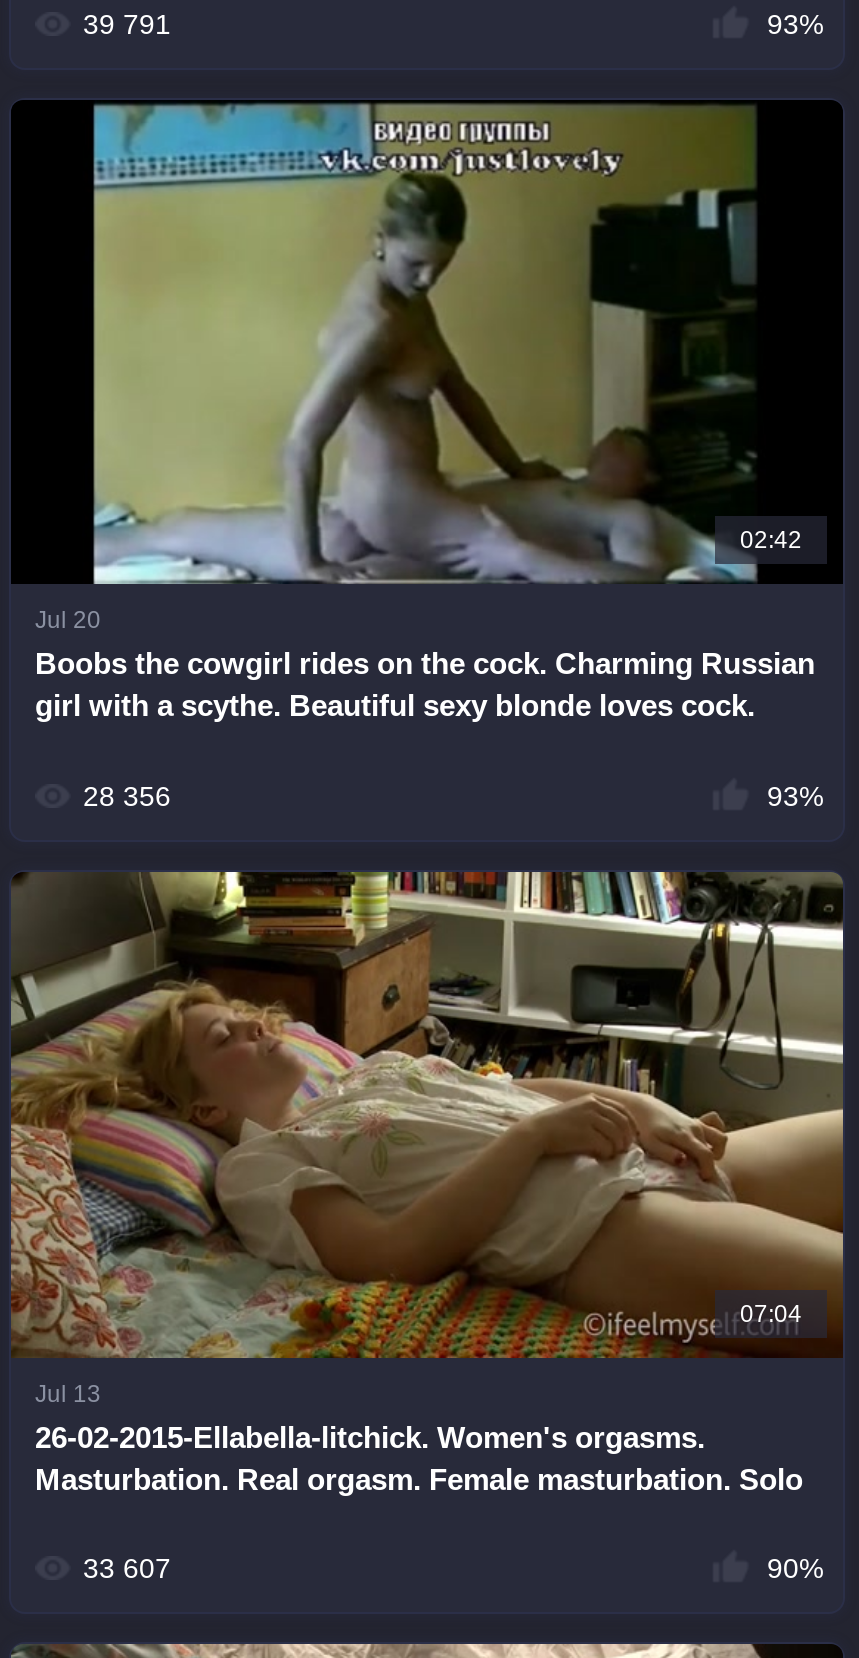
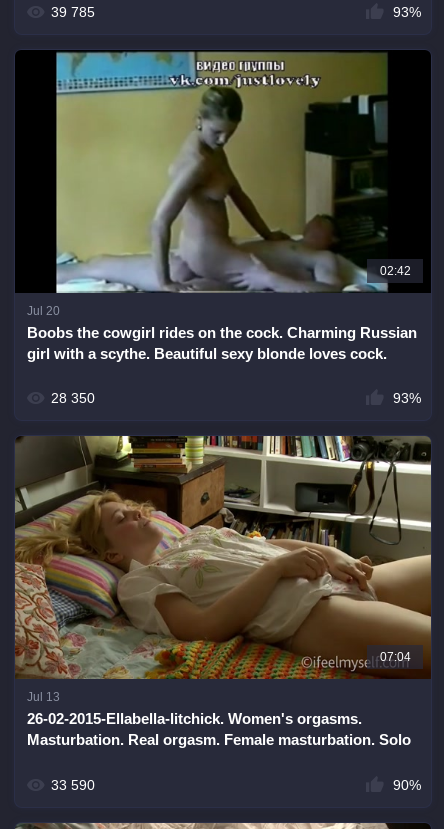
[83,8,171,40] 39 791 -> [51,4,95,20] 39 785
[83,781,171,813] 28 356 -> [51,390,95,406] 28 350
[83,1553,171,1585] 33 607 -> [51,777,95,793] 33 590

